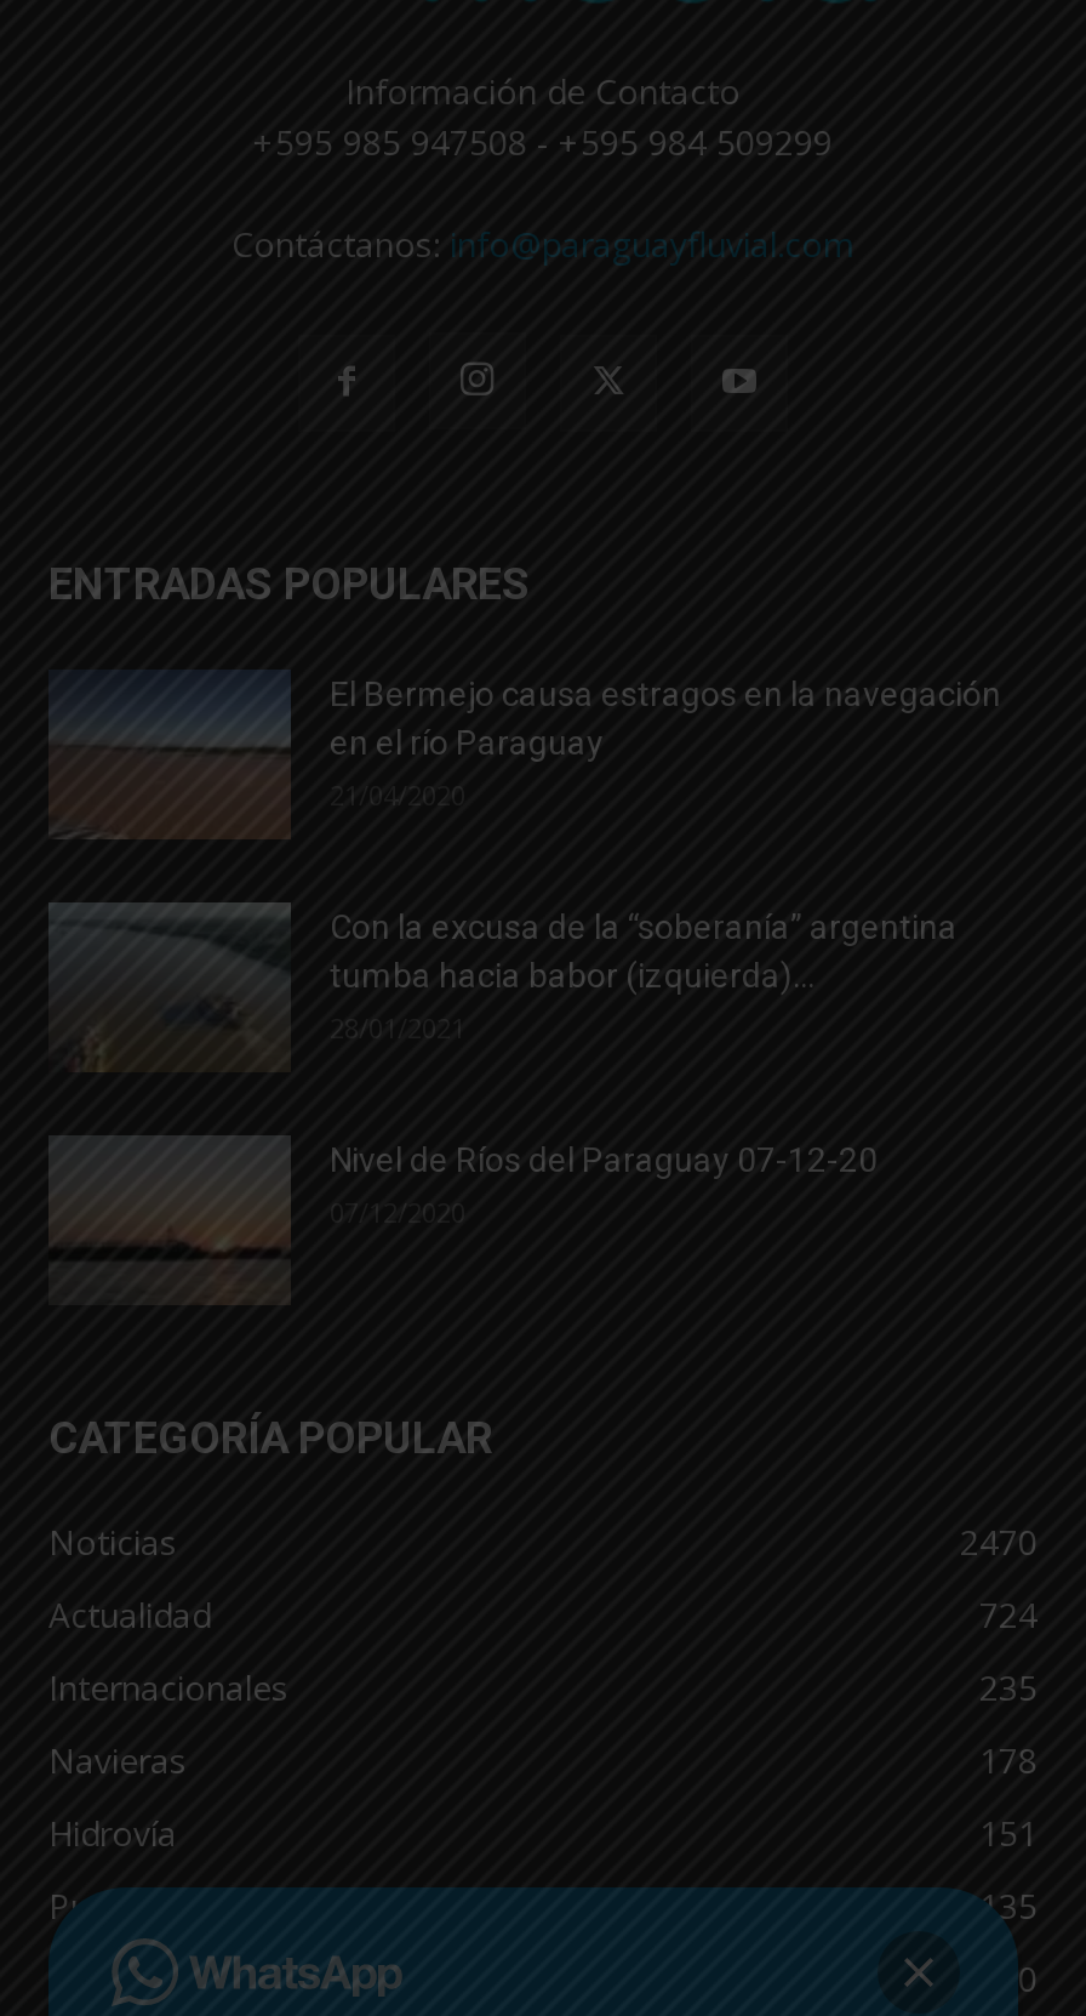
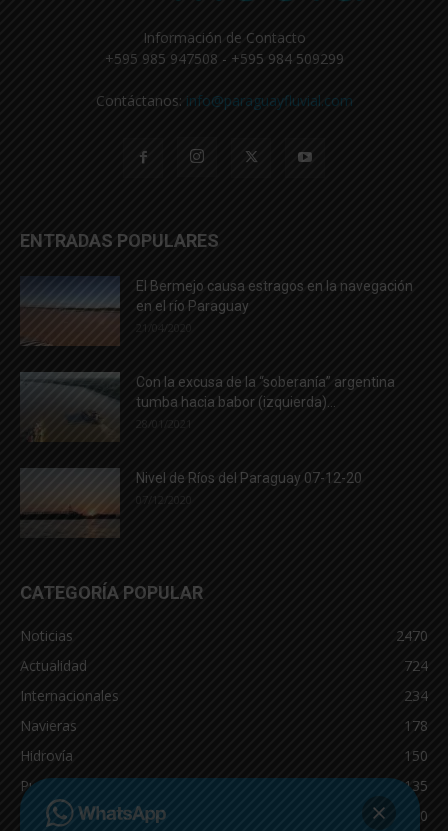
[979,1663,1038,1709] 235 -> [404,686,428,705] 234
[979,1809,1038,1855] 151 -> [404,746,428,765] 150

